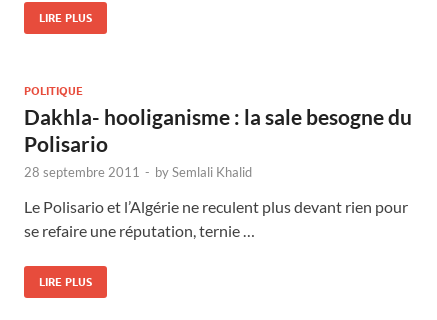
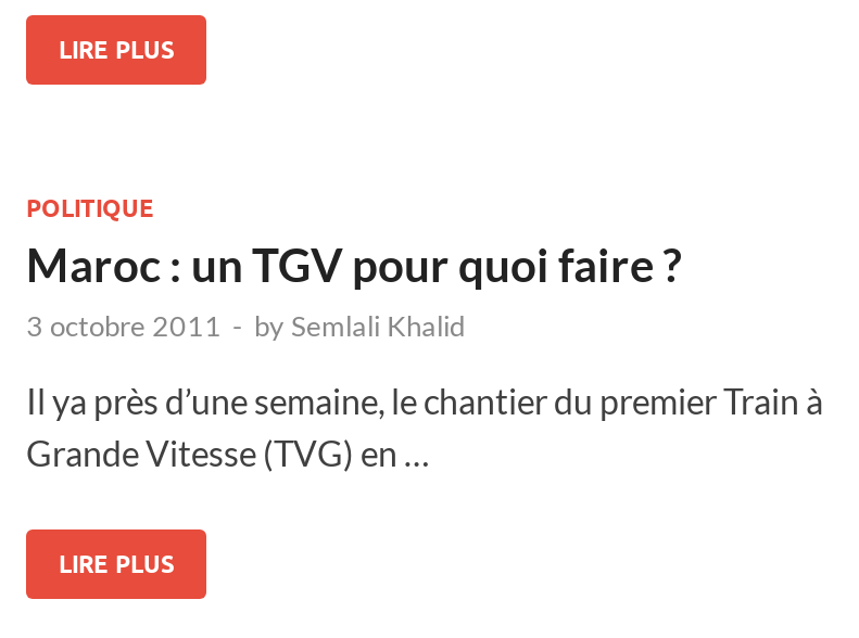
[24,104,412,180] Dakhla- hooliganisme : la sale besogne du | Polisario | 28 septembre 2011 - by Semlali Khalid -> [26,236,682,342] Maroc : un TGV pour quoi faire ? | 3 octobre 2011 - by Semlali Khalid
[24,197,408,240] Le Polisario et l’Algérie ne reculent plus devant rien pour | se refaire une réputation, ternie … -> [26,379,823,473] Il ya près d’une semaine, le chantier du premier Train à | Grande Vitesse (TVG) en …

